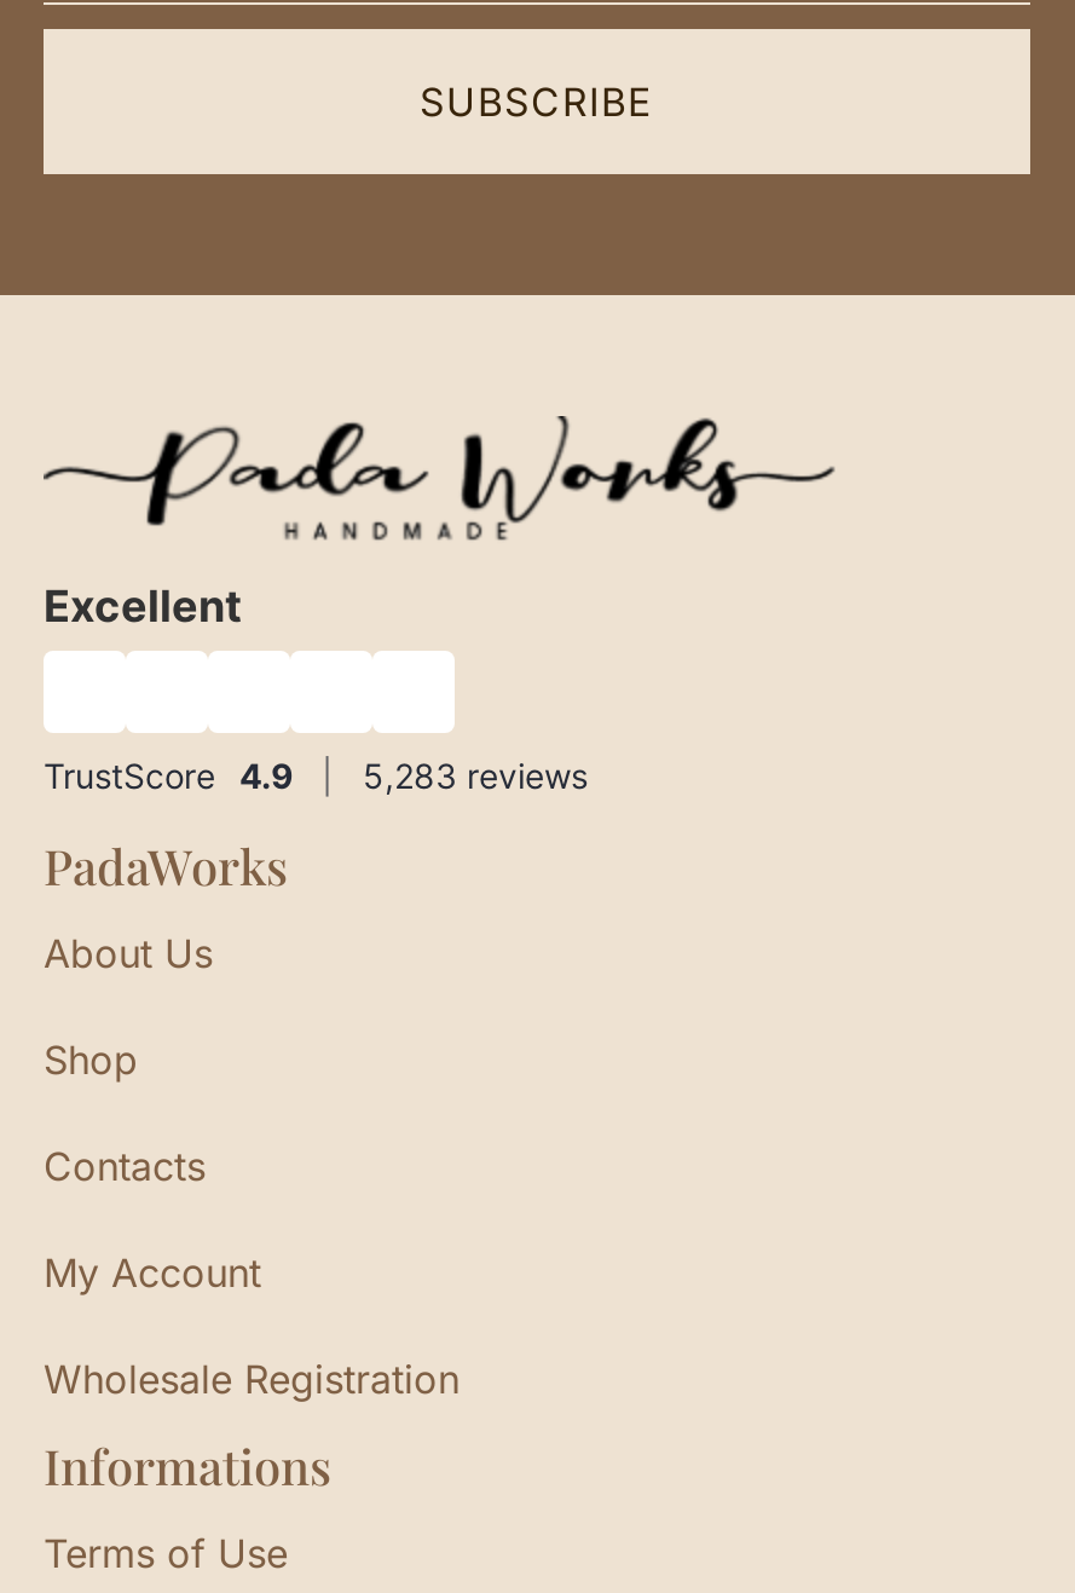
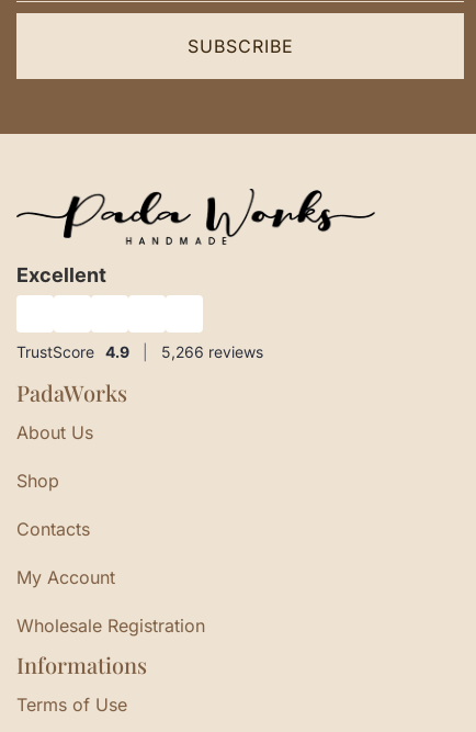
[363,754,588,795] 5,283 reviews -> [161,342,263,361] 5,266 reviews

